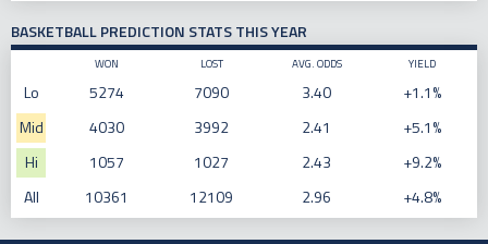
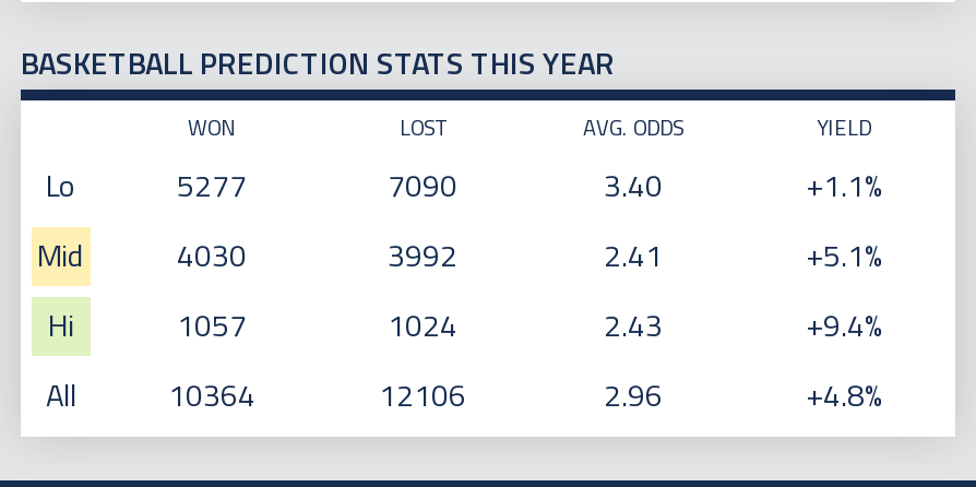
[89,81,124,103] 5274 -> [177,162,247,207] 5277
[194,150,229,173] 1027 -> [388,301,457,347] 1024
[402,150,441,173] +9.2% -> [806,301,882,347] +9.4%
[23,185,128,208] All 10361 -> [46,371,255,417] All 10364
[190,185,233,208] 12109 -> [379,371,466,417] 12106

